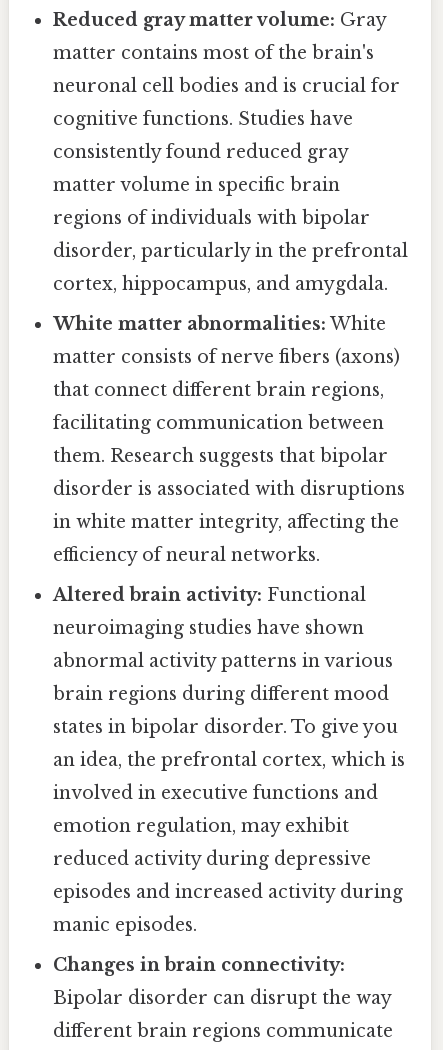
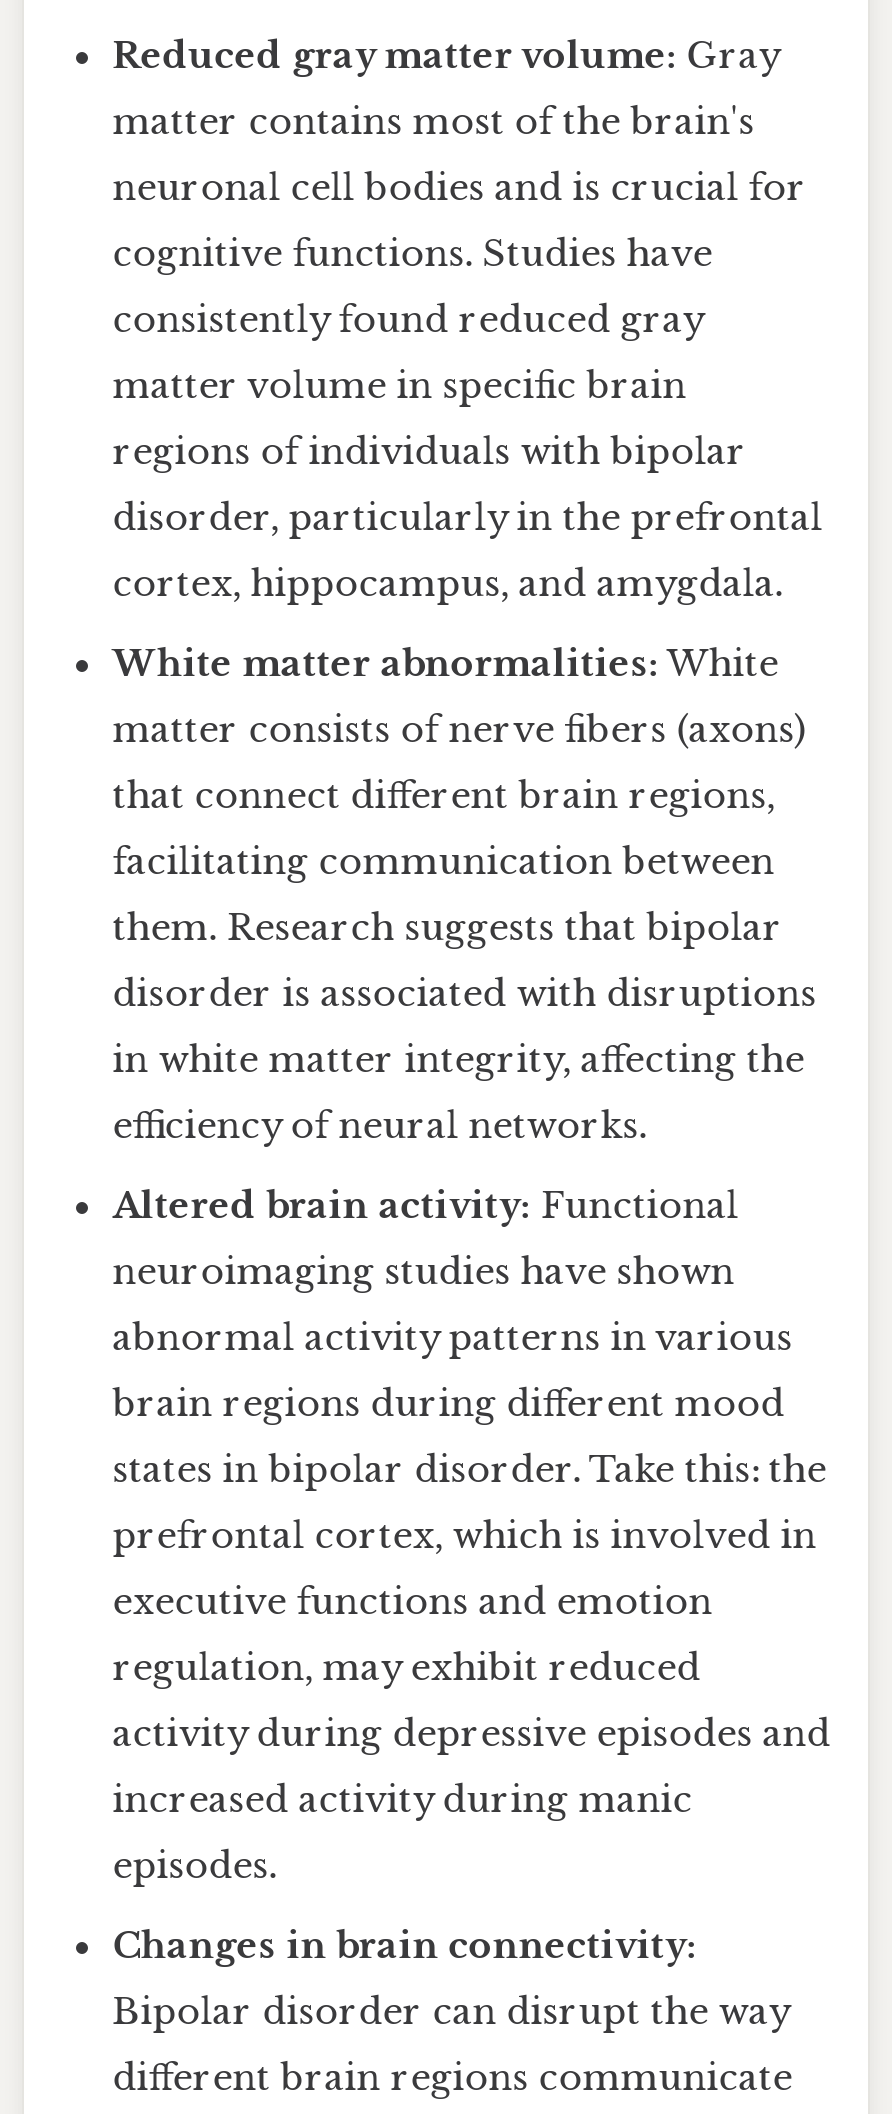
[53,716,398,738] states in bipolar disorder. To give you -> [112,1448,826,1492] states in bipolar disorder. Take this: the
[53,749,405,771] an idea, the prefrontal cortex, which is -> [112,1514,816,1558] prefrontal cortex, which is involved in
[53,782,378,804] involved in executive functions and -> [112,1580,712,1624] executive functions and emotion
[53,815,349,837] emotion regulation, may exhibit -> [112,1646,700,1690] regulation, may exhibit reduced
[53,848,371,870] reduced activity during depressive -> [112,1712,830,1756] activity during depressive episodes and
[53,881,403,903] episodes and increased activity during -> [112,1778,692,1822] increased activity during manic
[53,914,197,936] manic episodes. -> [112,1844,276,1888] episodes.

